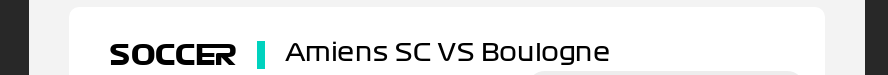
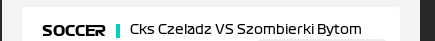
[285,41,611,65] Amiens SC VS Boulogne -> [130,24,362,36] Cks Czeladz VS Szombierki Bytom

